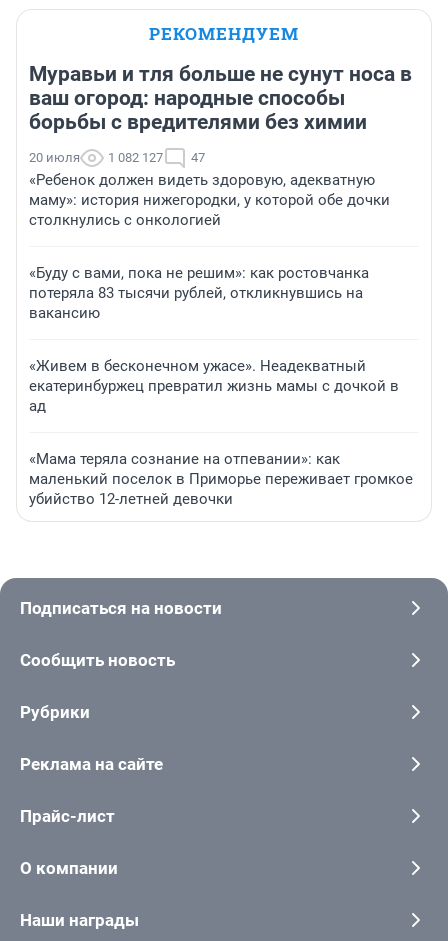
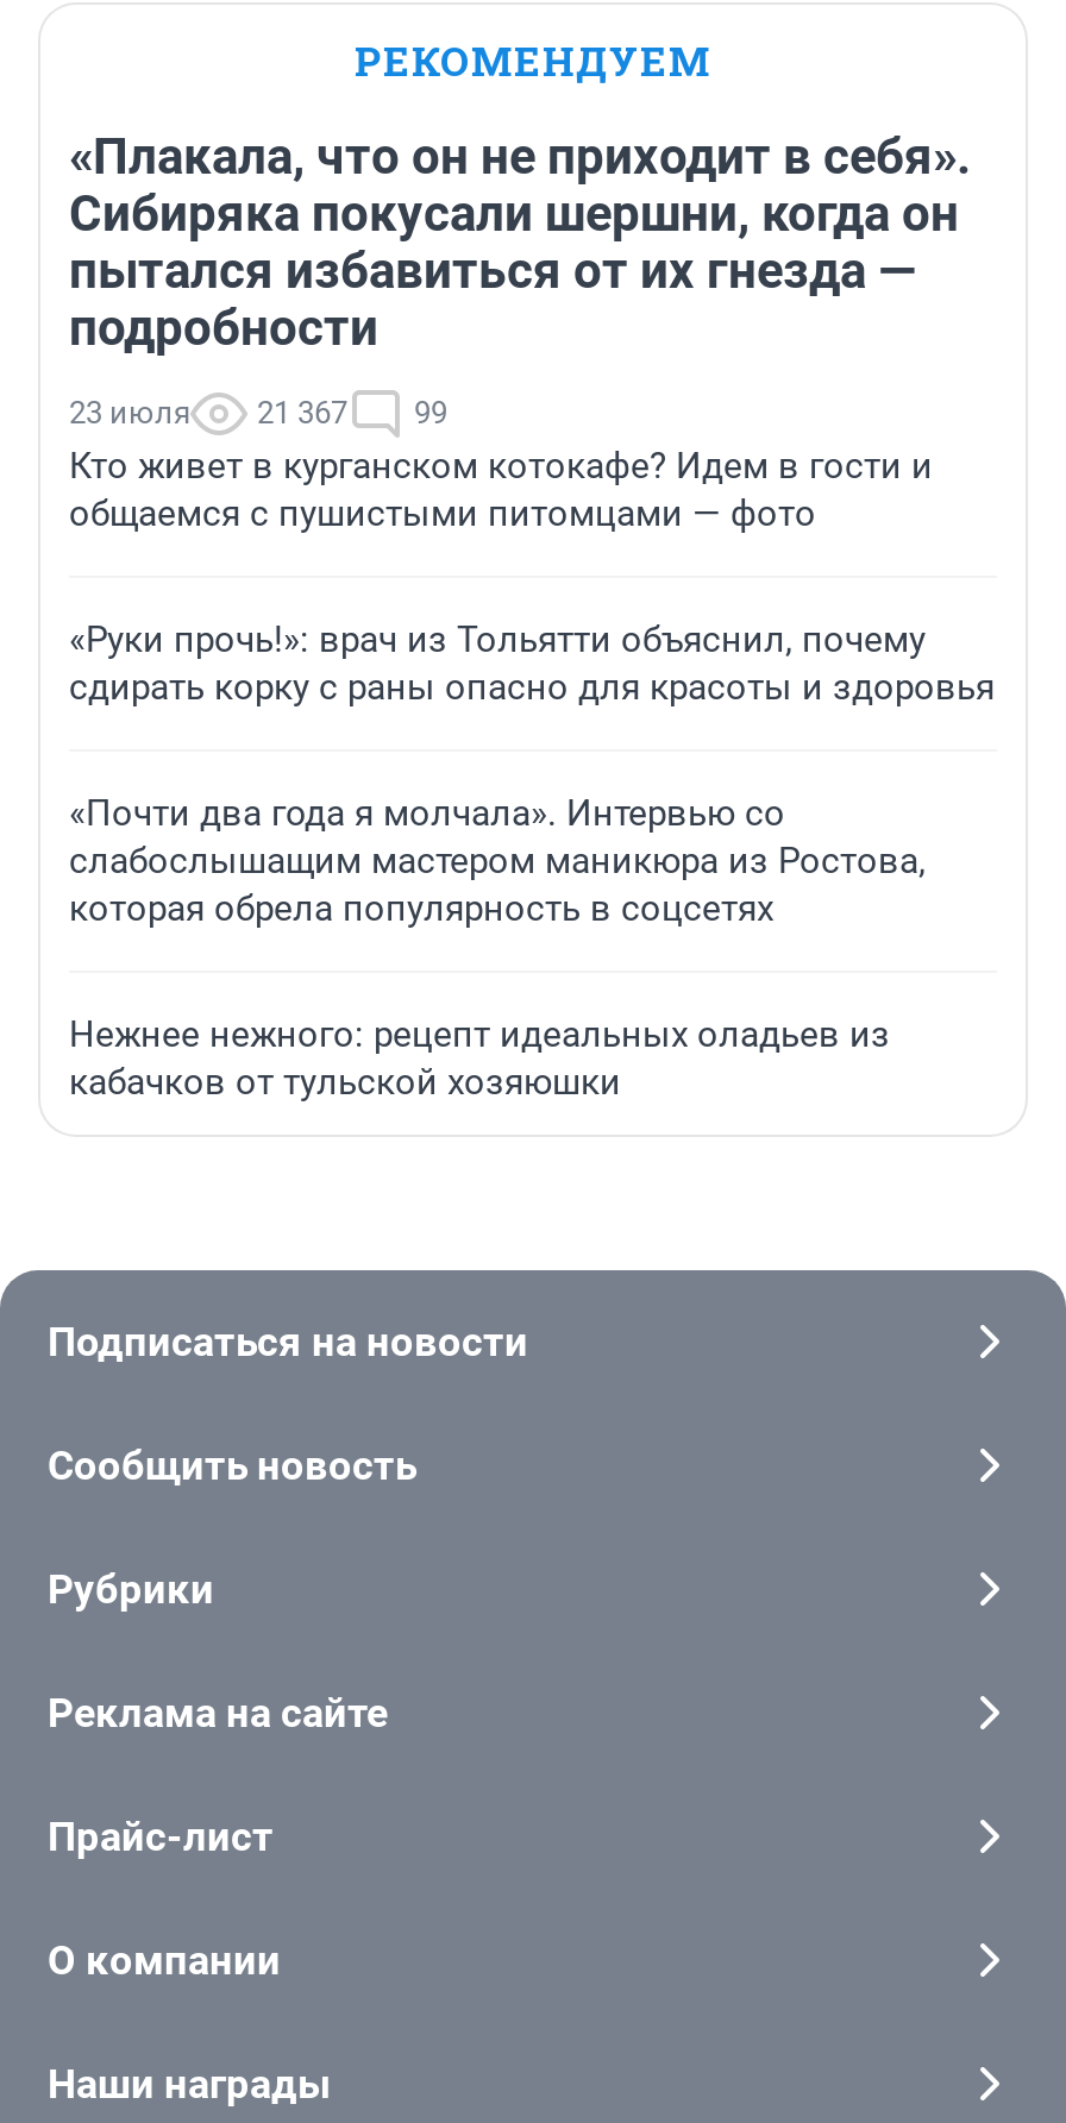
[29,62,412,134] Муравьи и тля больше не сунут носа в | ваш огород: народные способы | борьбы с вредителями без химии -> [69,129,971,357] «Плакала, что он не приходит в себя». | Сибиряка покусали шершни, когда он | пытался избавиться от их гнезда — | подробности
[29,150,390,229] 20 июля | 1 082 127 | 47 | «Ребенок должен видеть здоровую, адекватную | маму»: история нижегородки, у которой обе дочки | столкнулись с онкологией -> [69,395,933,535] 23 июля | 21 367 | 99 | Кто живет в курганском котокафе? Идем в гости и | общаемся с пушистыми питомцами — фото
[29,264,369,322] «Буду с вами, пока не решим»: как ростовчанка | потеряла 83 тысячи рублей, откликнувшись на | вакансию -> [69,619,995,709] «Руки прочь!»: врач из Тольятти объяснил, почему | сдирать корку с раны опасно для красоты и здоровья
[29,357,399,415] «Живем в бесконечном ужасе». Неадекватный | екатеринбуржец превратил жизнь мамы с дочкой в | ад -> [69,792,926,930] «Почти два года я молчала». Интервью со | слабослышащим мастером маникюра из Ростова, | которая обрела популярность в соцсетях
[29,450,413,508] «Мама теряла сознание на отпевании»: как | маленький поселок в Приморье переживает громкое | убийство 12-летней девочки -> [69,1014,890,1104] Нежнее нежного: рецепт идеальных оладьев из | кабачков от тульской хозяюшки

